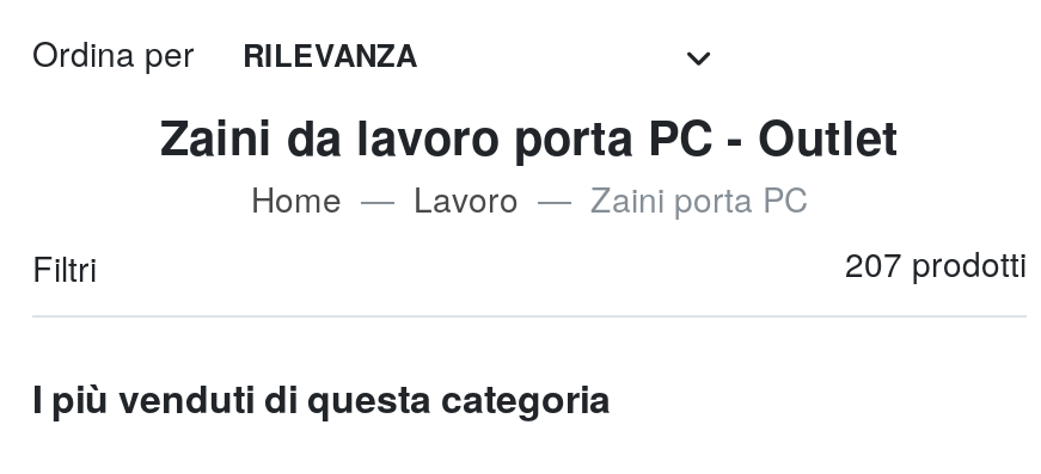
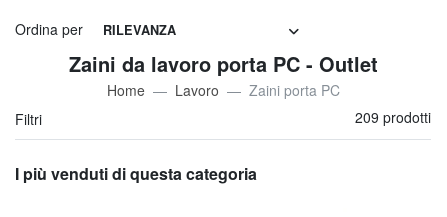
[845,238,1027,285] 207 prodotti -> [355,106,431,126] 209 prodotti

